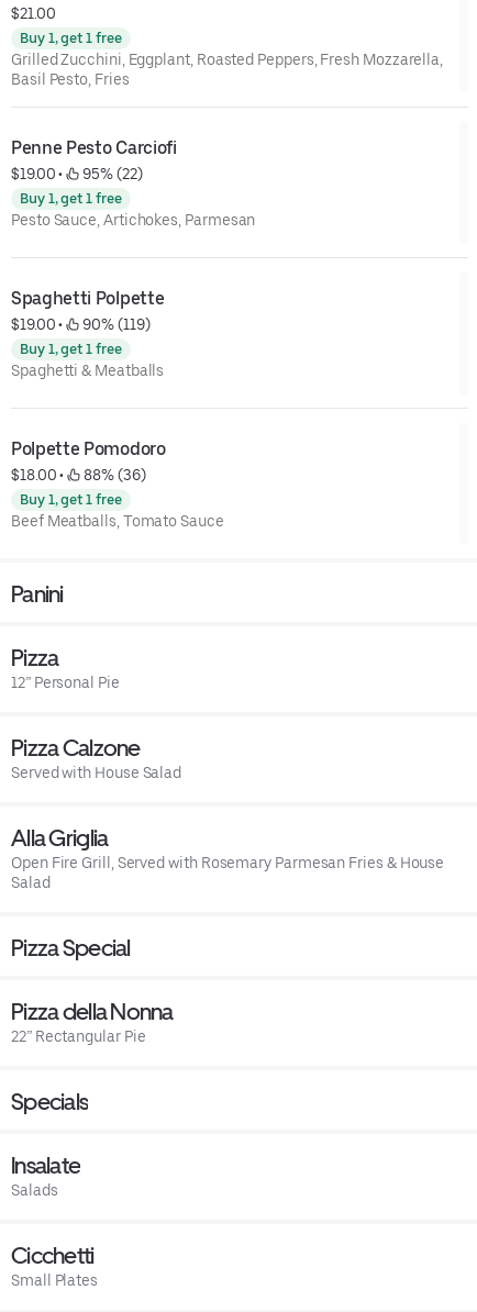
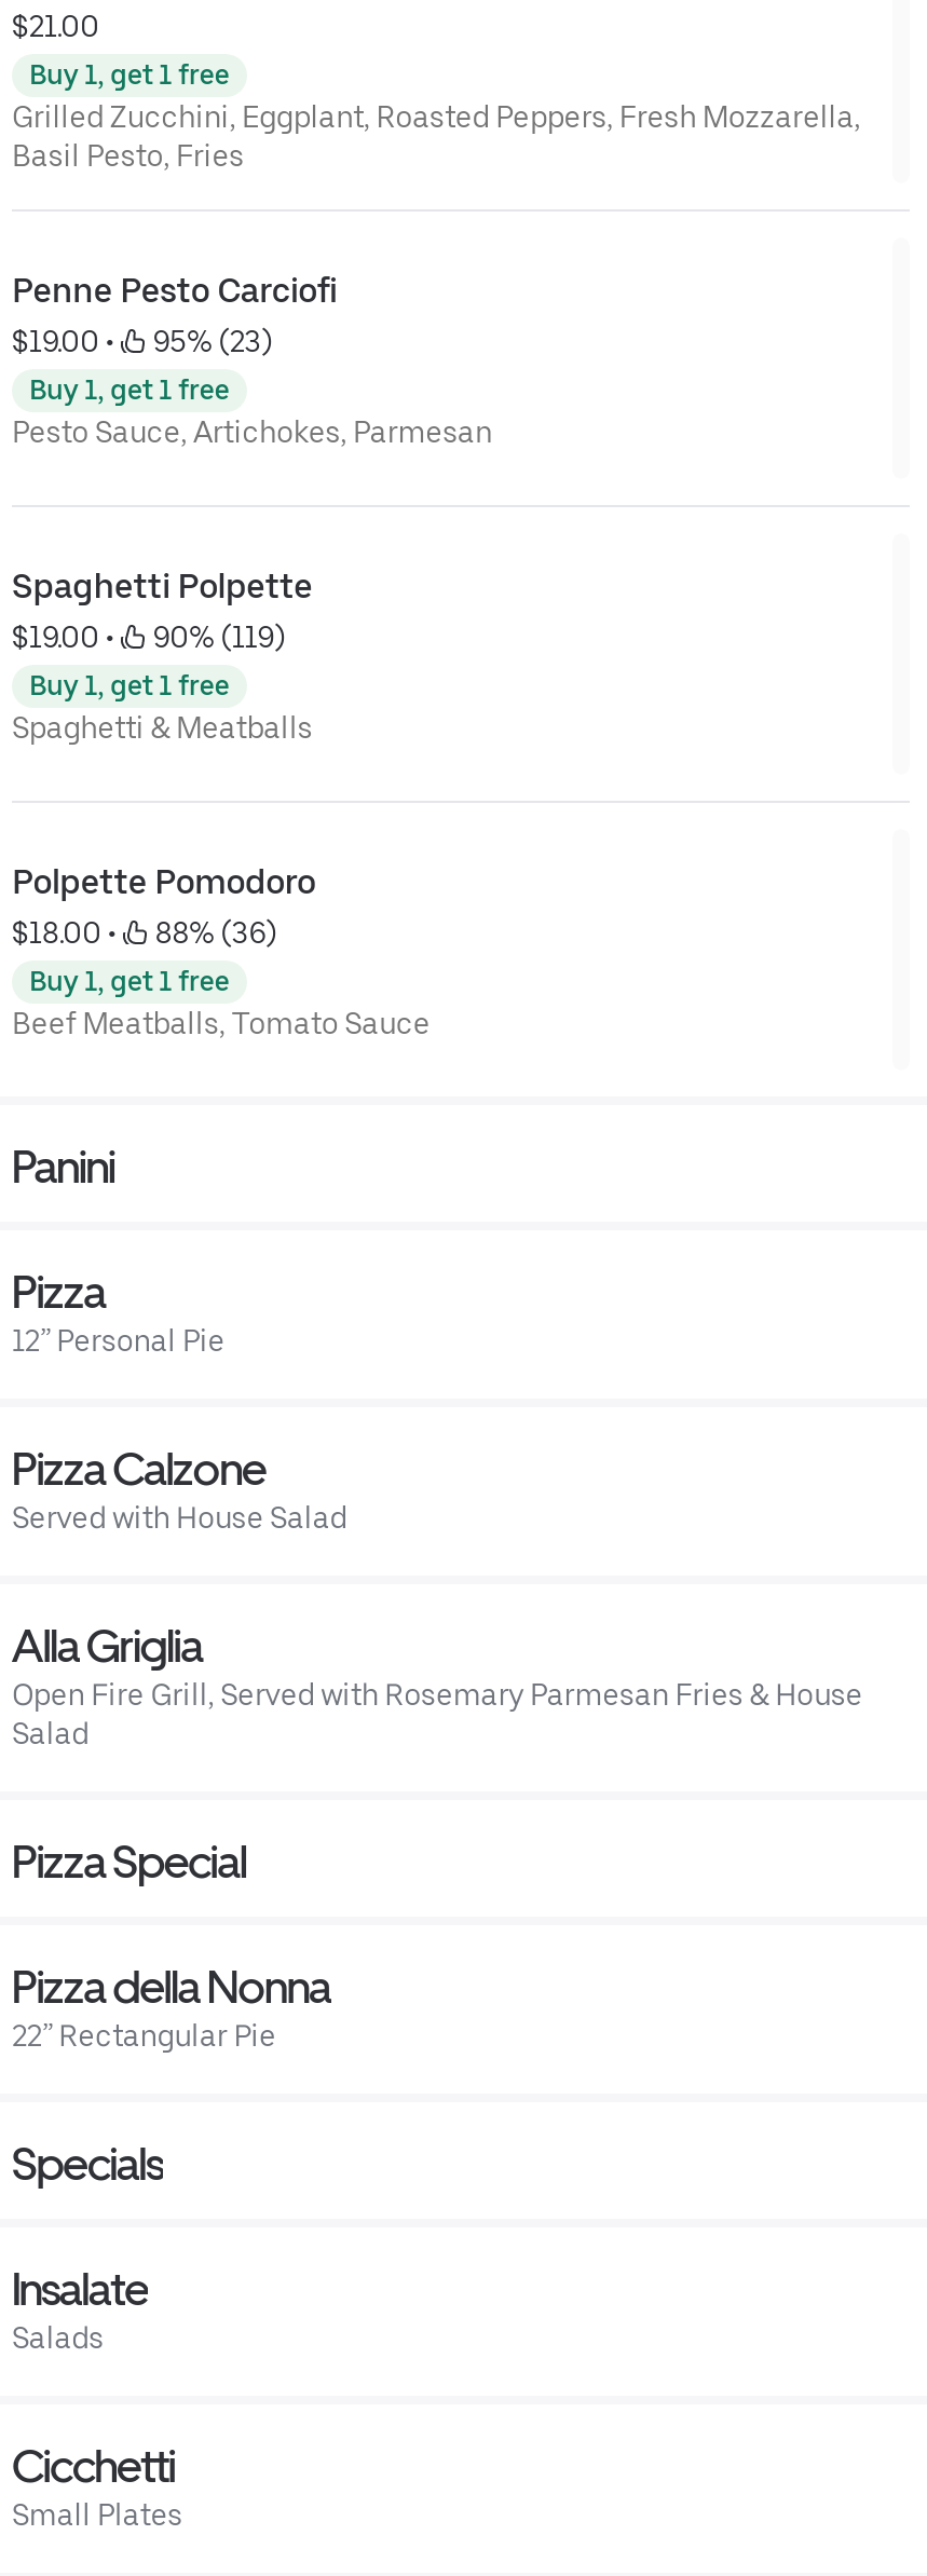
[11,164,142,182] $19.00 • 95% (22) -> [12,323,272,358] $19.00 • 95% (23)

